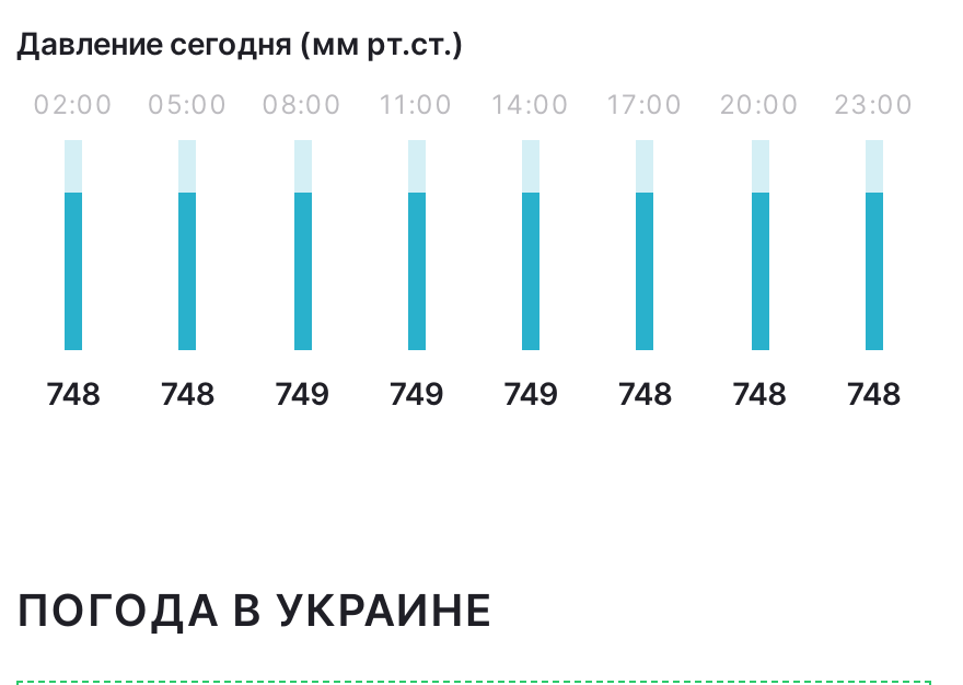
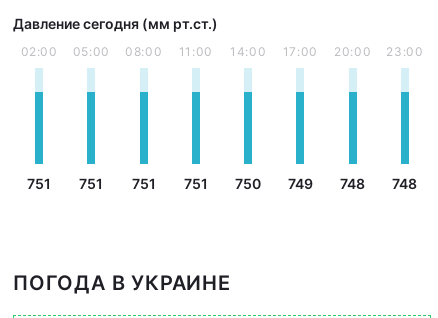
[46,374,101,411] 748 -> [27,175,51,192] 751
[161,374,215,411] 748 -> [79,175,103,192] 751
[275,374,330,411] 749 -> [132,175,156,192] 751
[389,374,444,411] 749 -> [184,175,208,192] 751
[504,374,558,411] 749 -> [235,175,261,192] 750
[618,374,673,411] 748 -> [288,175,313,192] 749

